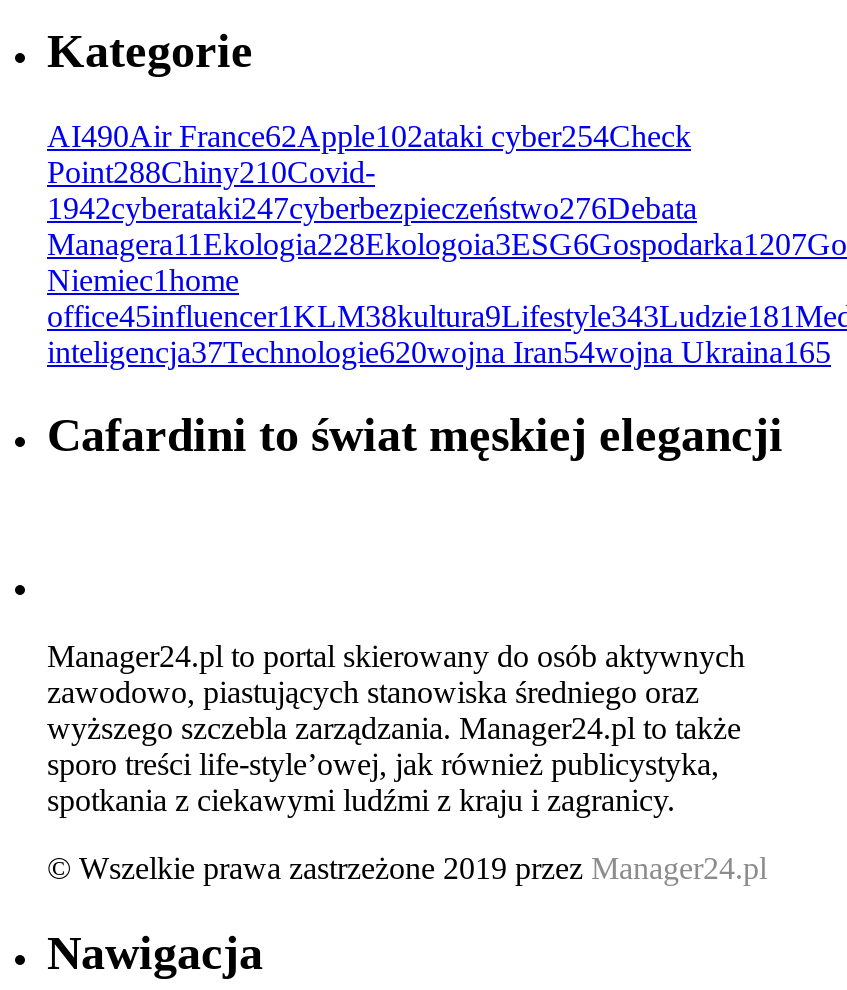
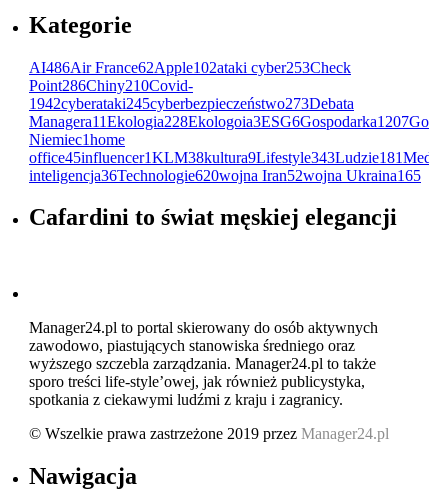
[47,118,691,152] AI490Air France62Apple102ataki cyber254Check -> [29,58,351,75] AI486Air France62Apple102ataki cyber253Check
[47,154,375,188] Point288Chiny210Covid- -> [29,76,193,93] Point286Chiny210Covid-
[47,190,697,224] 1942cyberataki247cyberbezpieczeństwo276Debata -> [29,94,354,111] 1942cyberataki245cyberbezpieczeństwo273Debata
[47,334,831,368] inteligencja37Technologie620wojna Iran54wojna Ukraina165 -> [29,166,421,183] inteligencja36Technologie620wojna Iran52wojna Ukraina165

